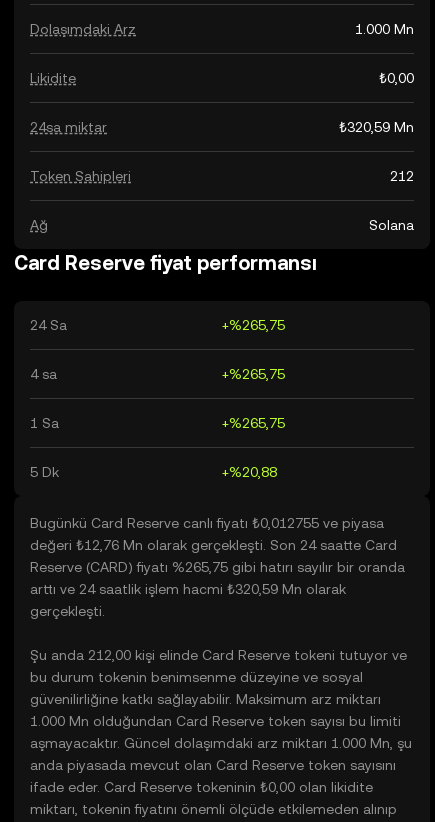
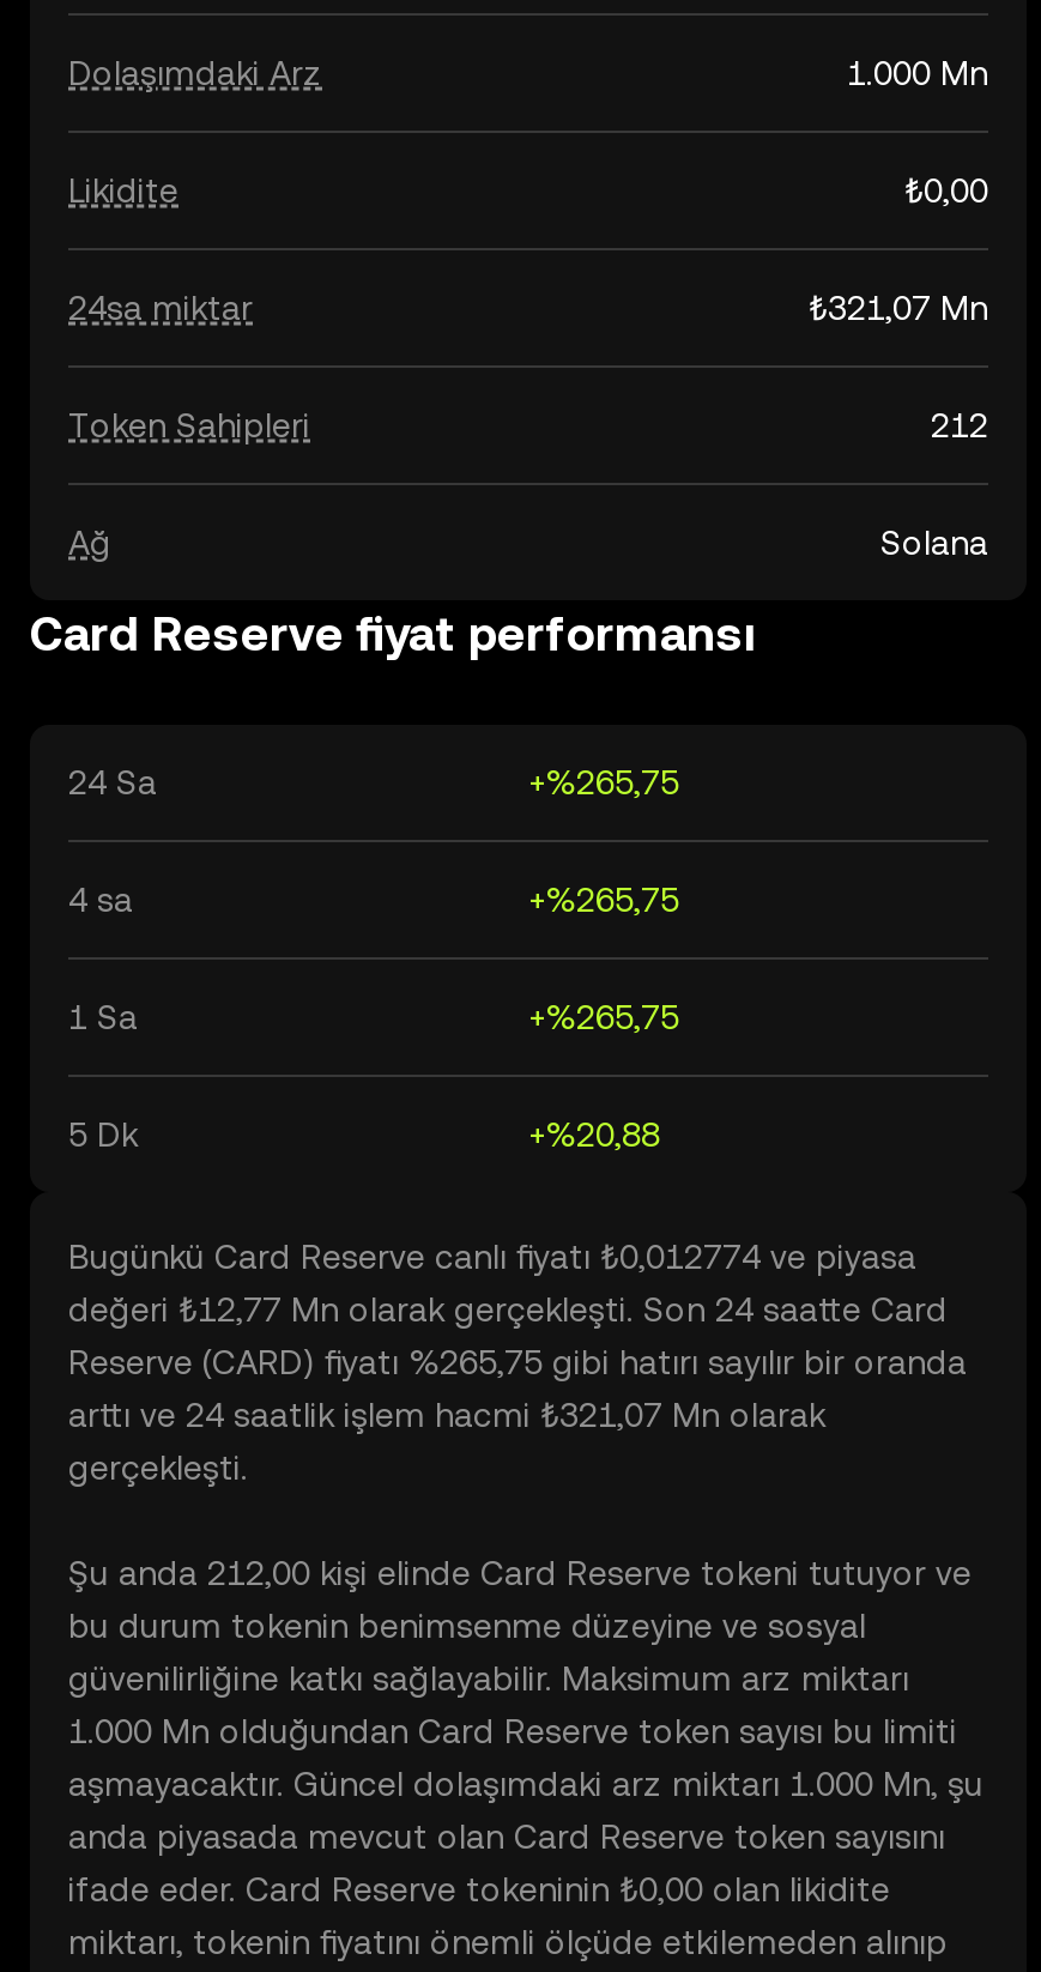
[339,119,414,135] ₺320,59 Mn -> [809,289,988,327] ₺321,07 Mn
[30,515,384,531] Bugünkü Card Reserve canlı fiyatı ₺0,012755 ve piyasa -> [68,1238,916,1276] Bugünkü Card Reserve canlı fiyatı ₺0,012774 ve piyasa
[30,537,397,553] değeri ₺12,76 Mn olarak gerçekleşti. Son 24 saatte Card -> [68,1290,948,1329] değeri ₺12,77 Mn olarak gerçekleşti. Son 24 saatte Card
[30,581,346,597] arttı ve 24 saatlik işlem hacmi ₺320,59 Mn olarak -> [68,1396,825,1434] arttı ve 24 saatlik işlem hacmi ₺321,07 Mn olarak

